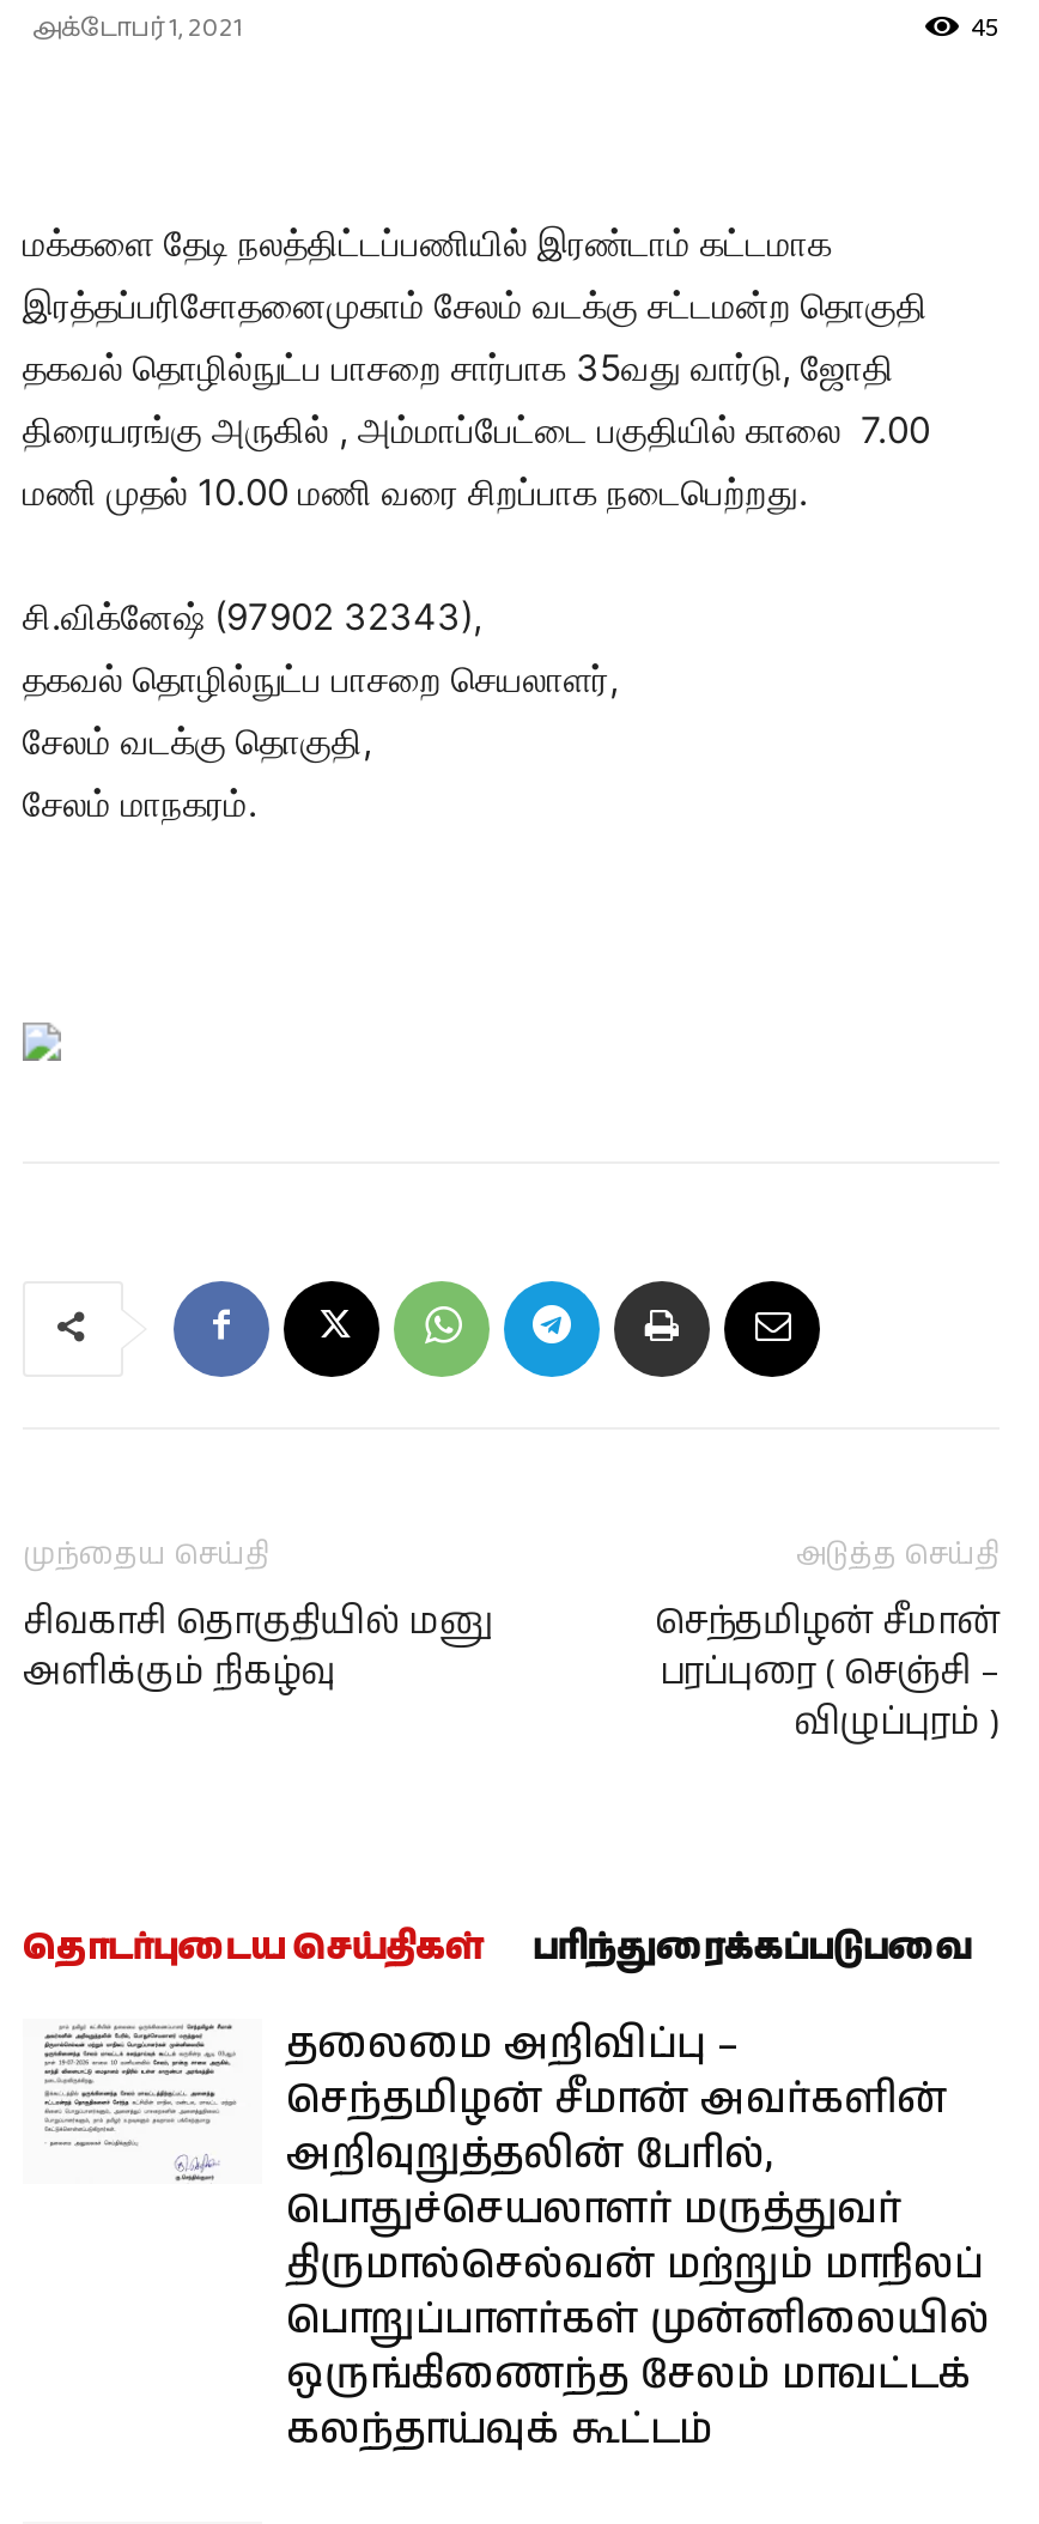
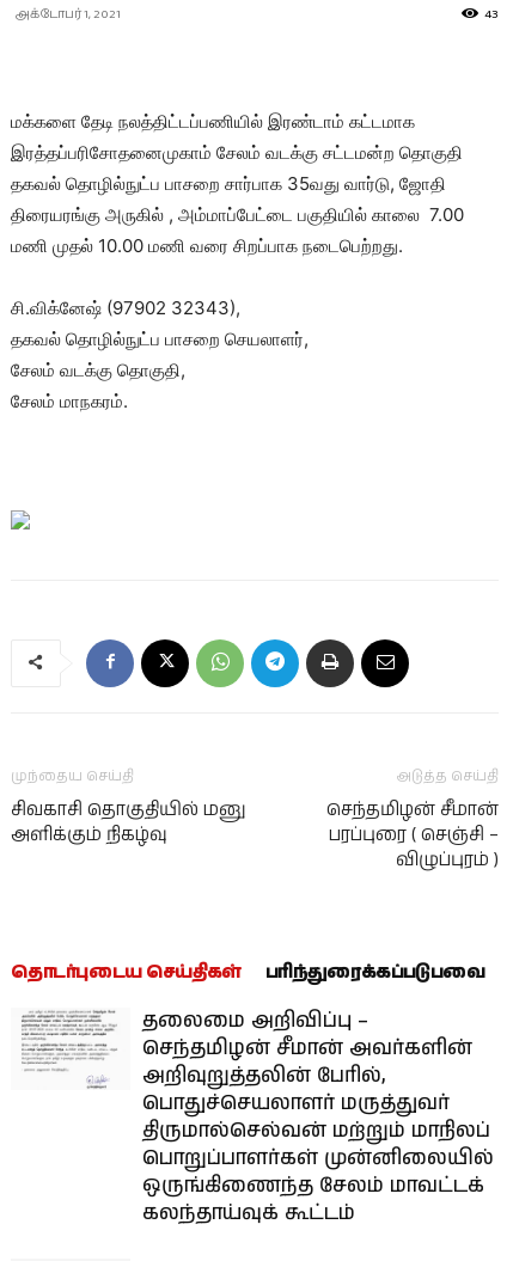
[971,7,999,48] 45 -> [484,4,499,24] 43

